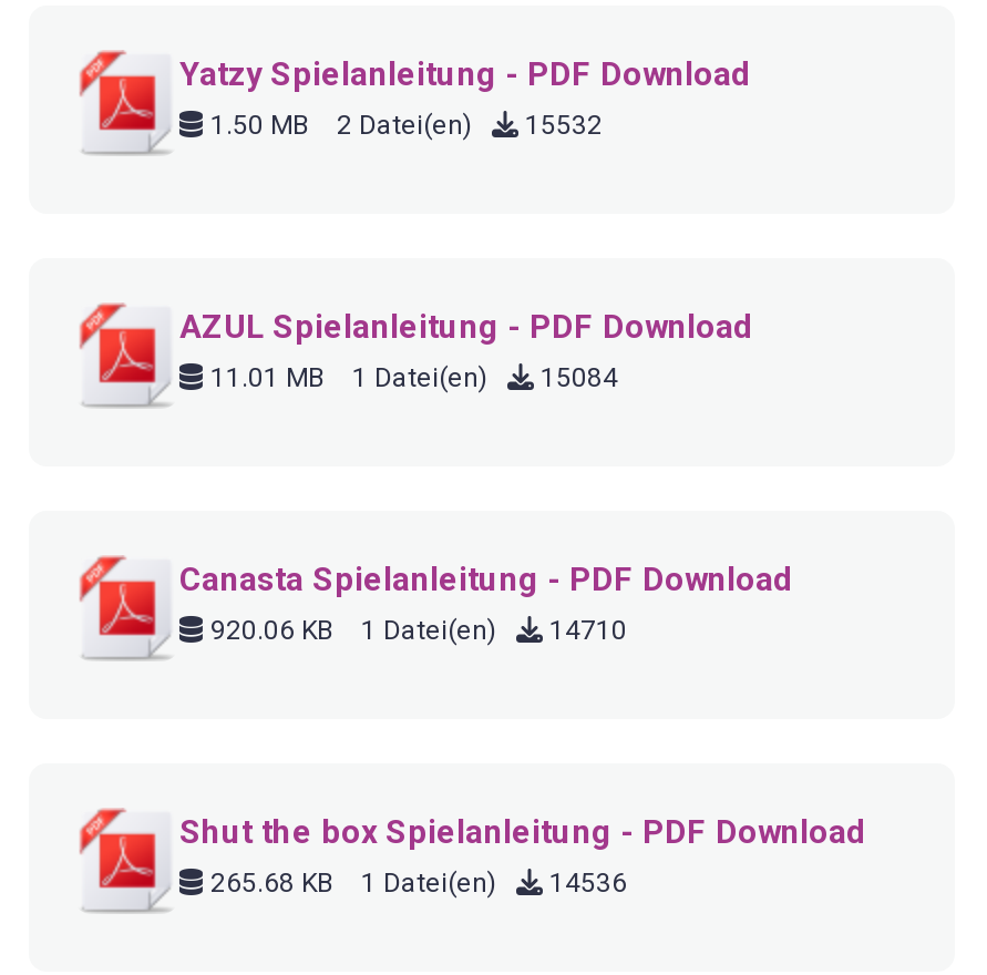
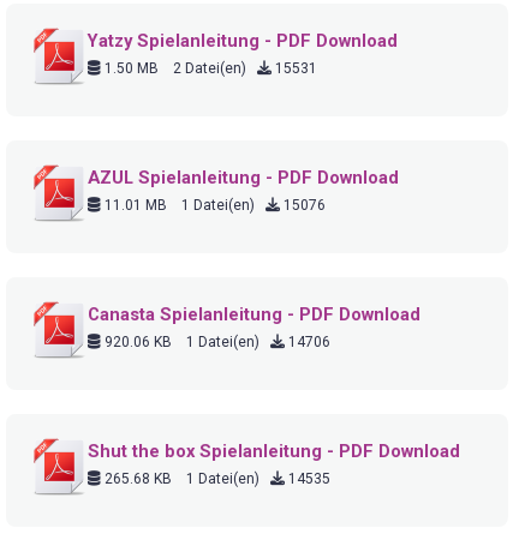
[204,111,603,142] 1.50 MB 2 Datei(en) 15532 -> [101,60,317,77] 1.50 MB 2 Datei(en) 15531
[204,363,618,394] 11.01 MB 1 Datei(en) 15084 -> [101,197,326,214] 11.01 MB 1 Datei(en) 15076
[204,616,627,647] 920.06 KB 1 Datei(en) 14710 -> [101,334,330,351] 920.06 KB 1 Datei(en) 14706
[204,868,627,899] 265.68 KB 1 Datei(en) 14536 -> [101,471,330,488] 265.68 KB 1 Datei(en) 14535

